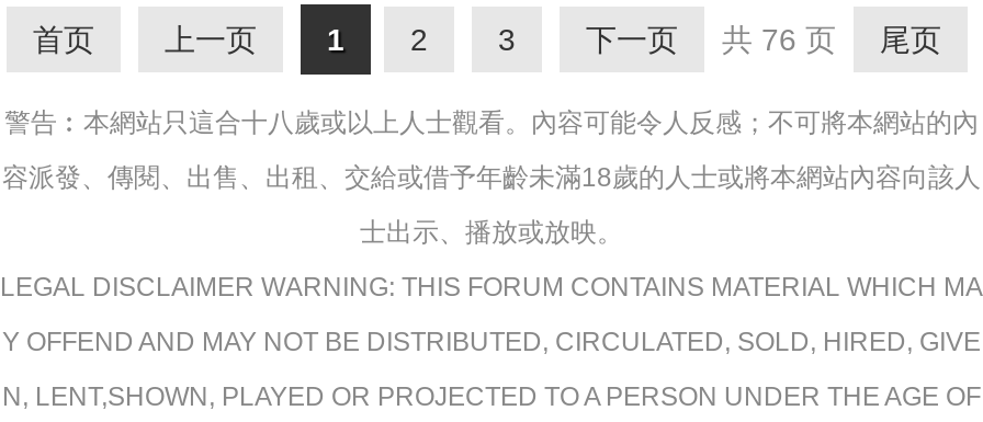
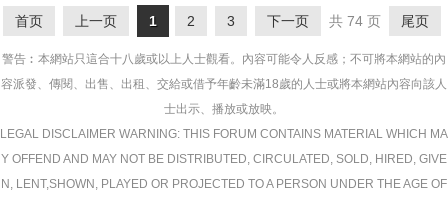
[33,22,941,57] 首页 上一页 1 2 3 下一页 共 76 页 尾页 -> [15,13,429,29] 首页 上一页 1 2 3 下一页 共 74 页 尾页

